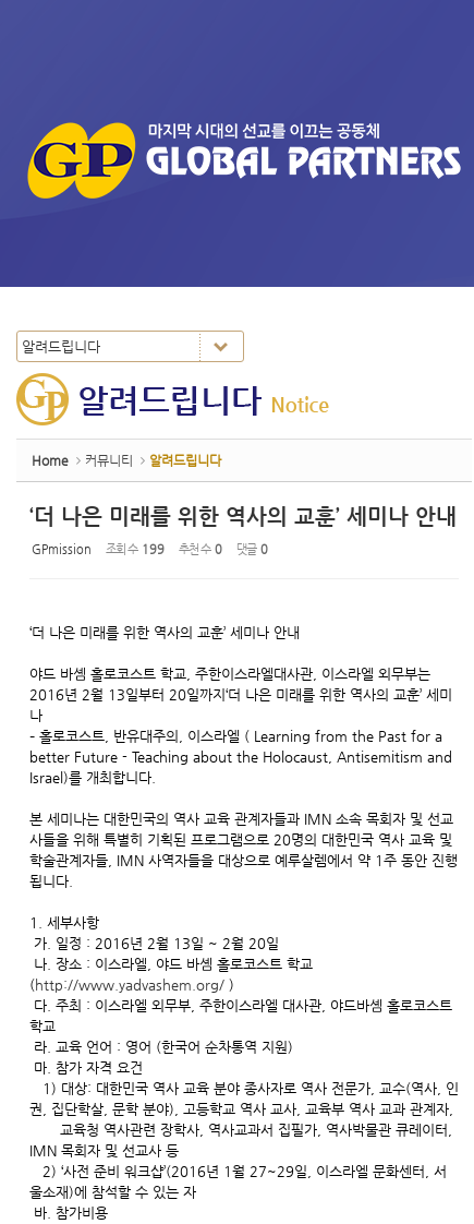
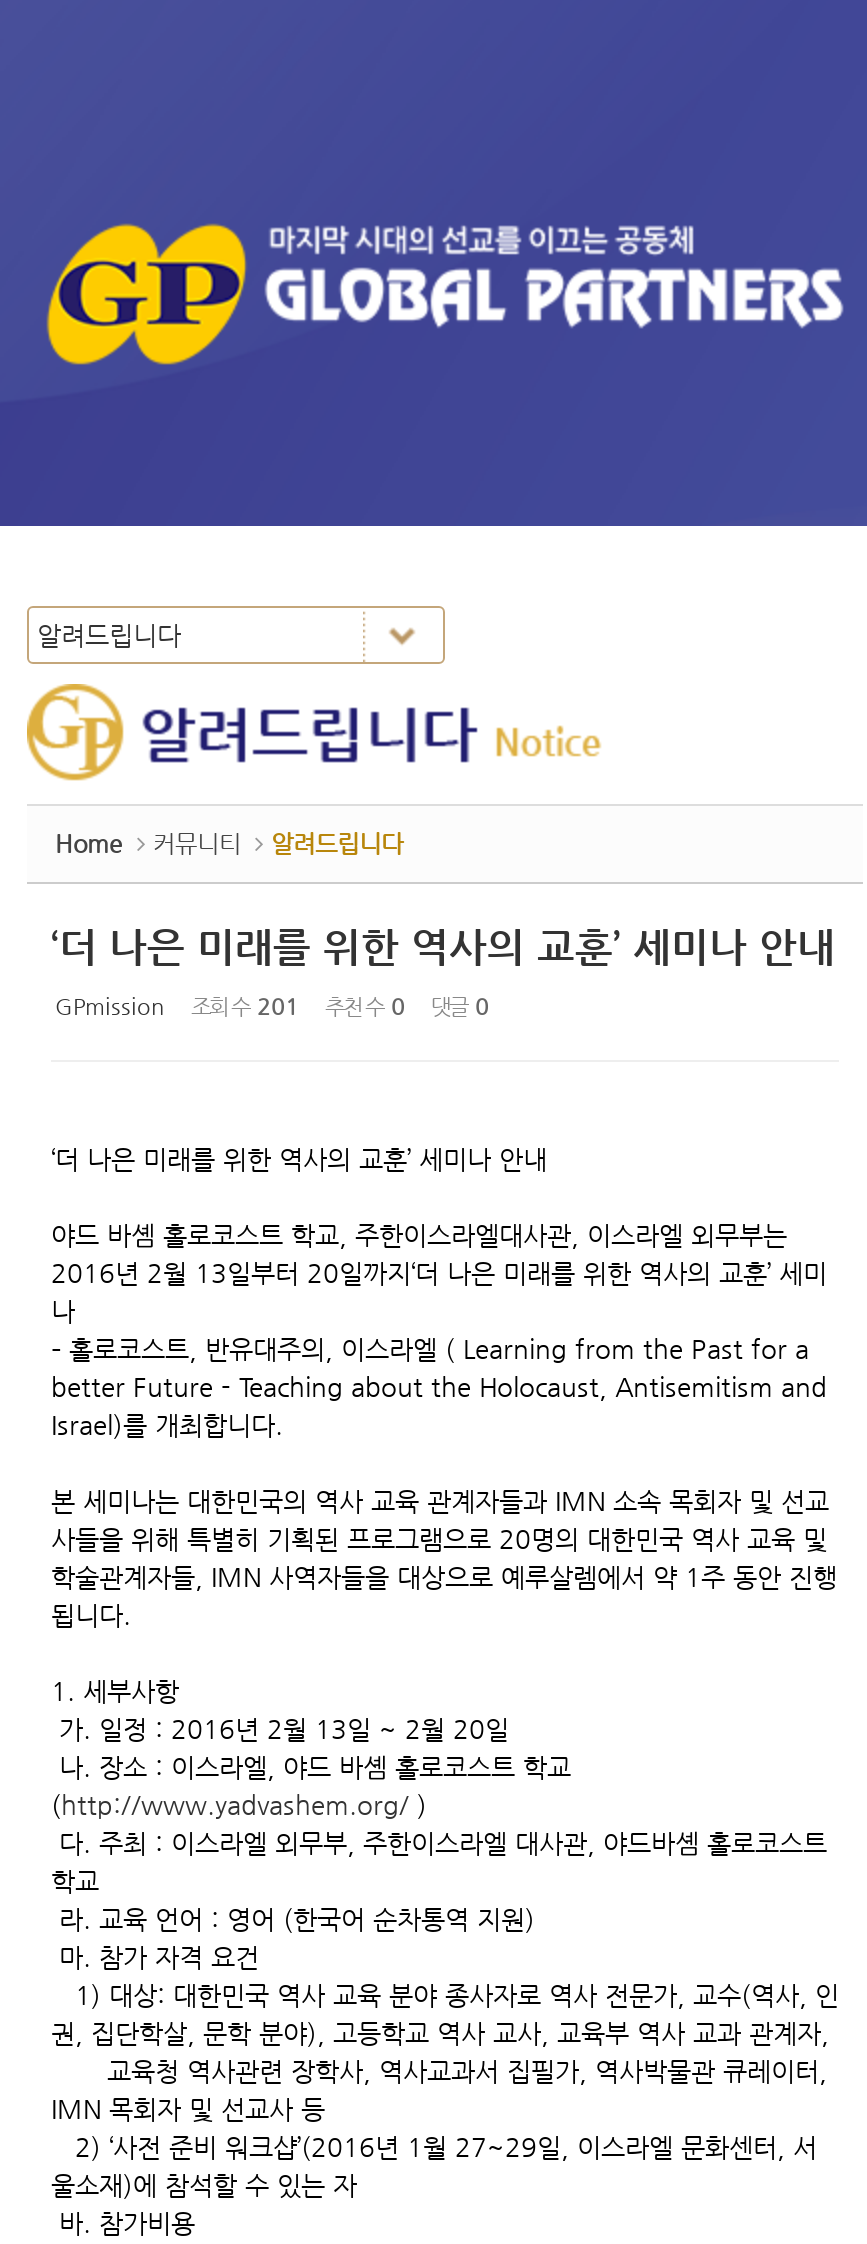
[32,542,268,556] GPmission 조회 수 199 추천 수 0 댓글 0 -> [55,994,489,1020] GPmission 조회 수 201 추천 수 0 댓글 0

